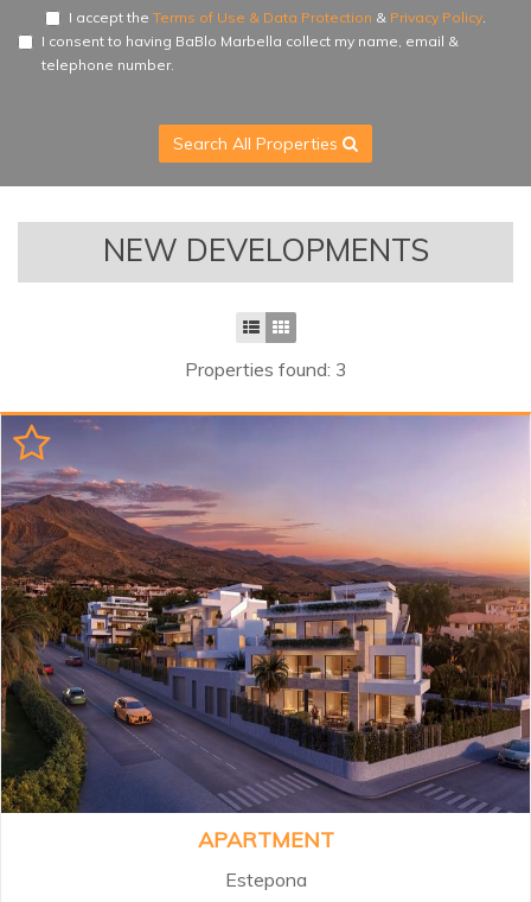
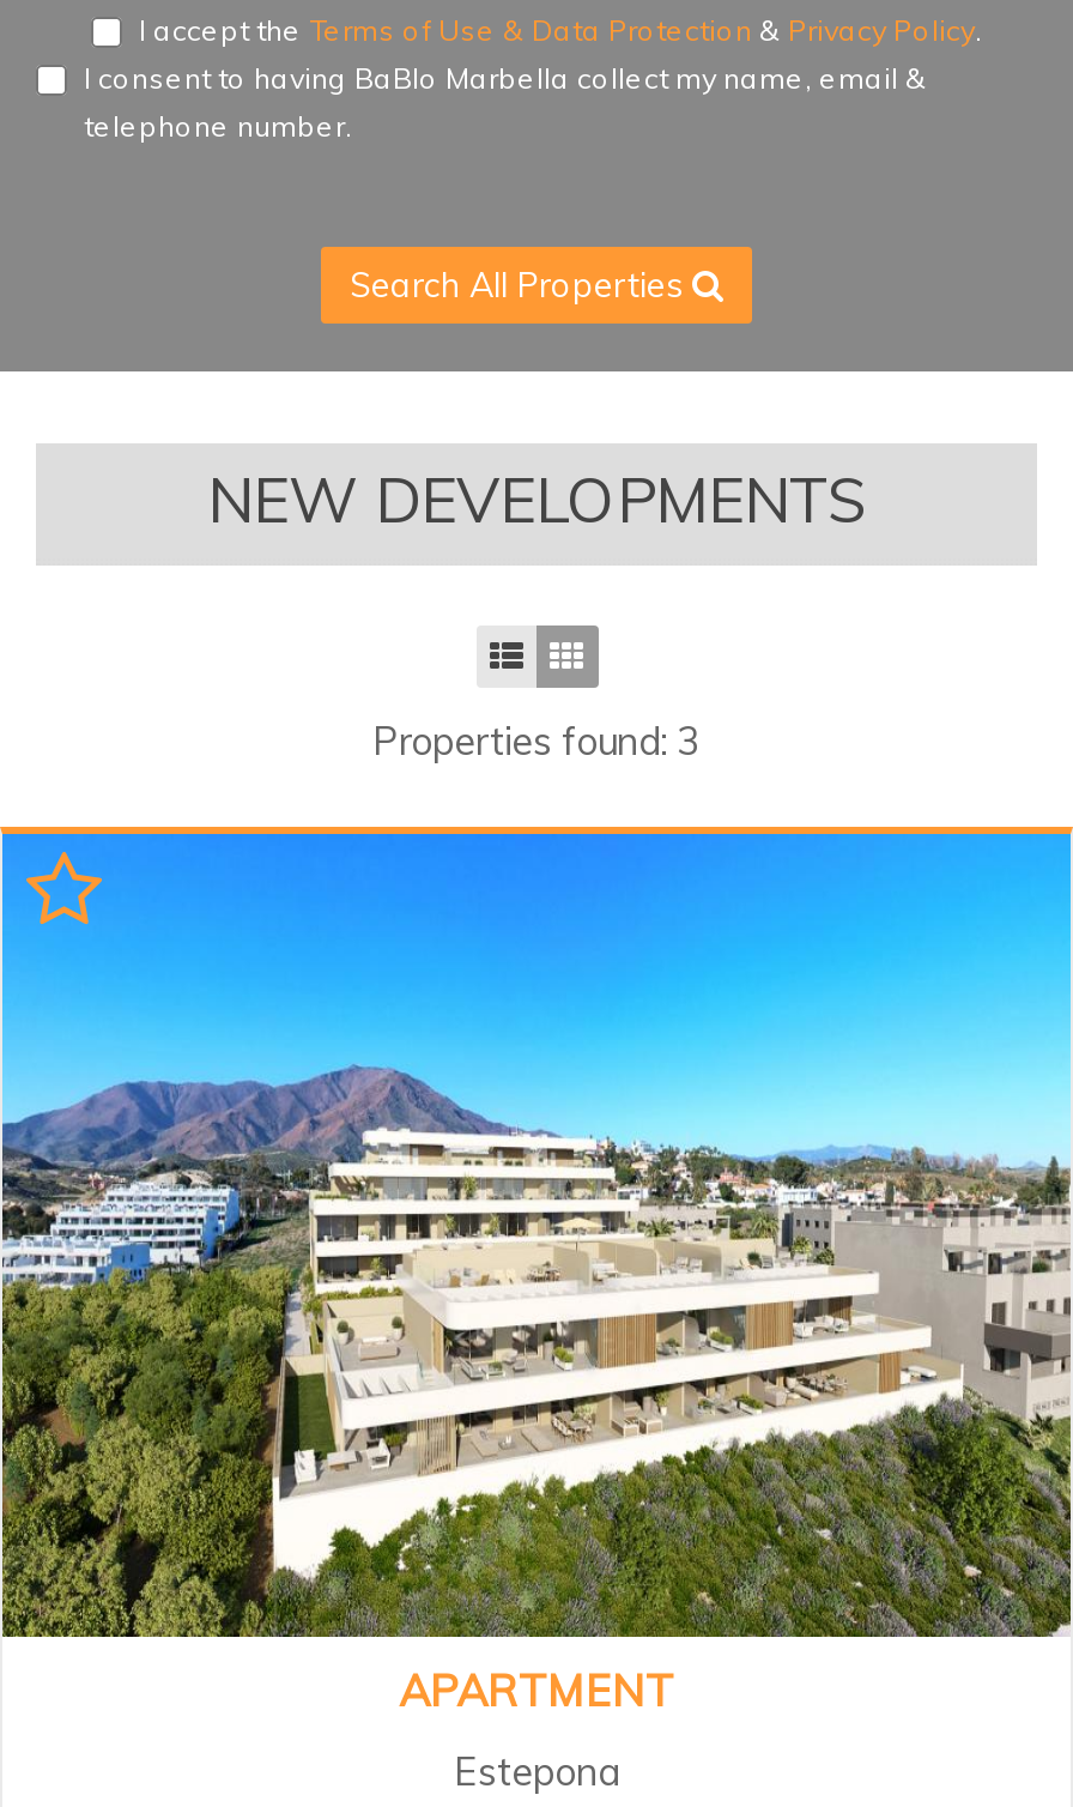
[4,414,527,814] [image] -> [7,832,1066,1639] [image]

